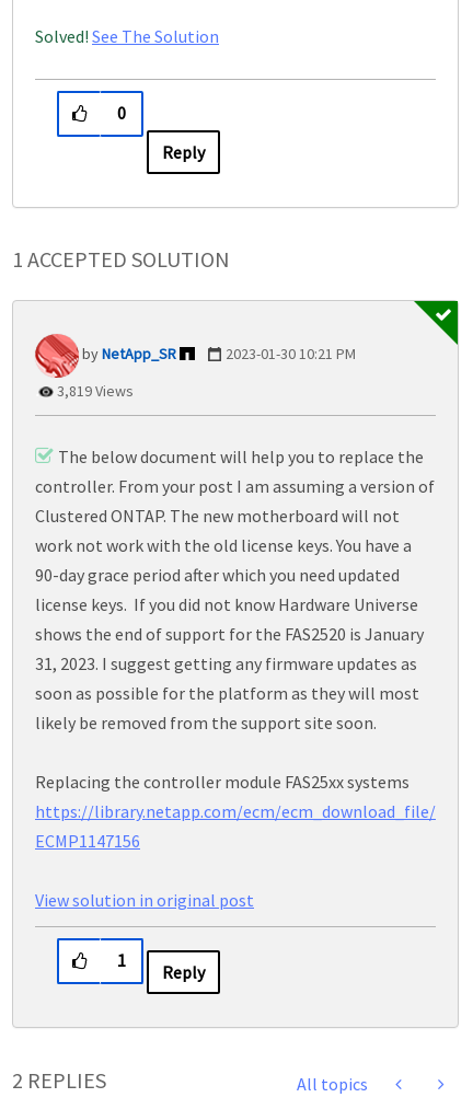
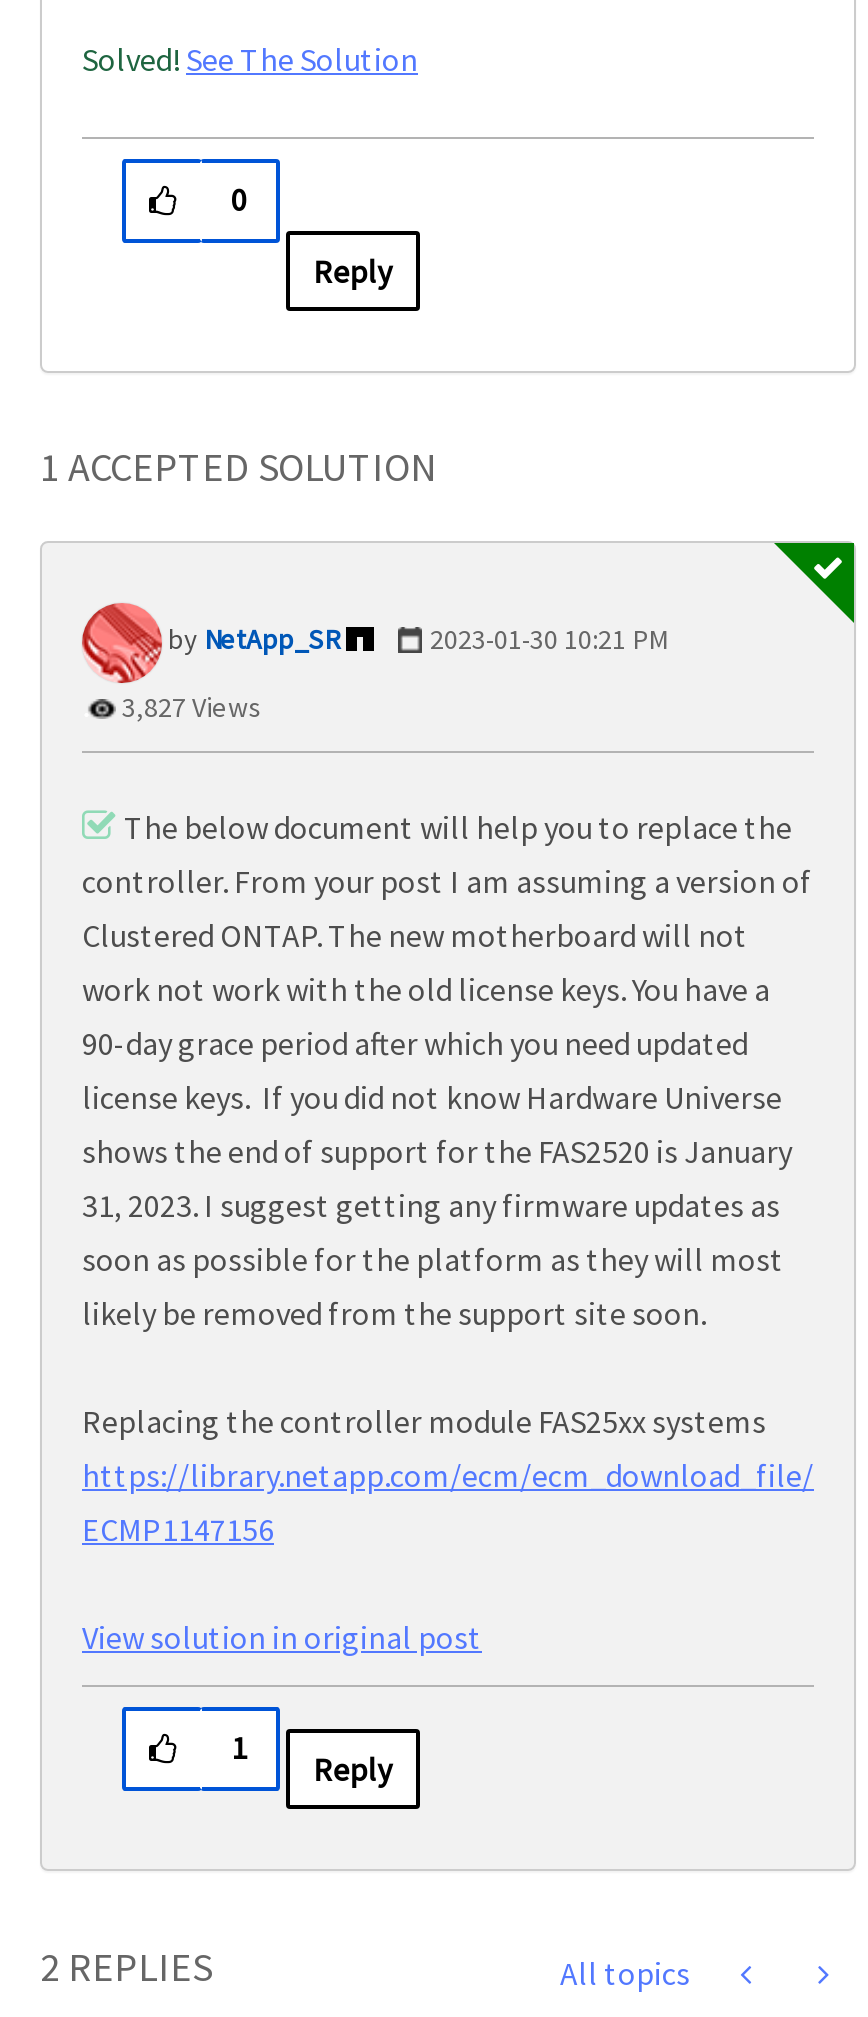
[54,381,134,400] 3,819 Views -> [116,688,262,724] 3,827 Views

